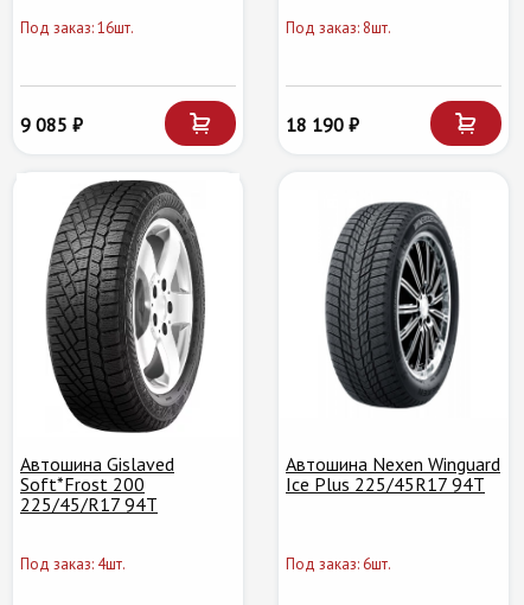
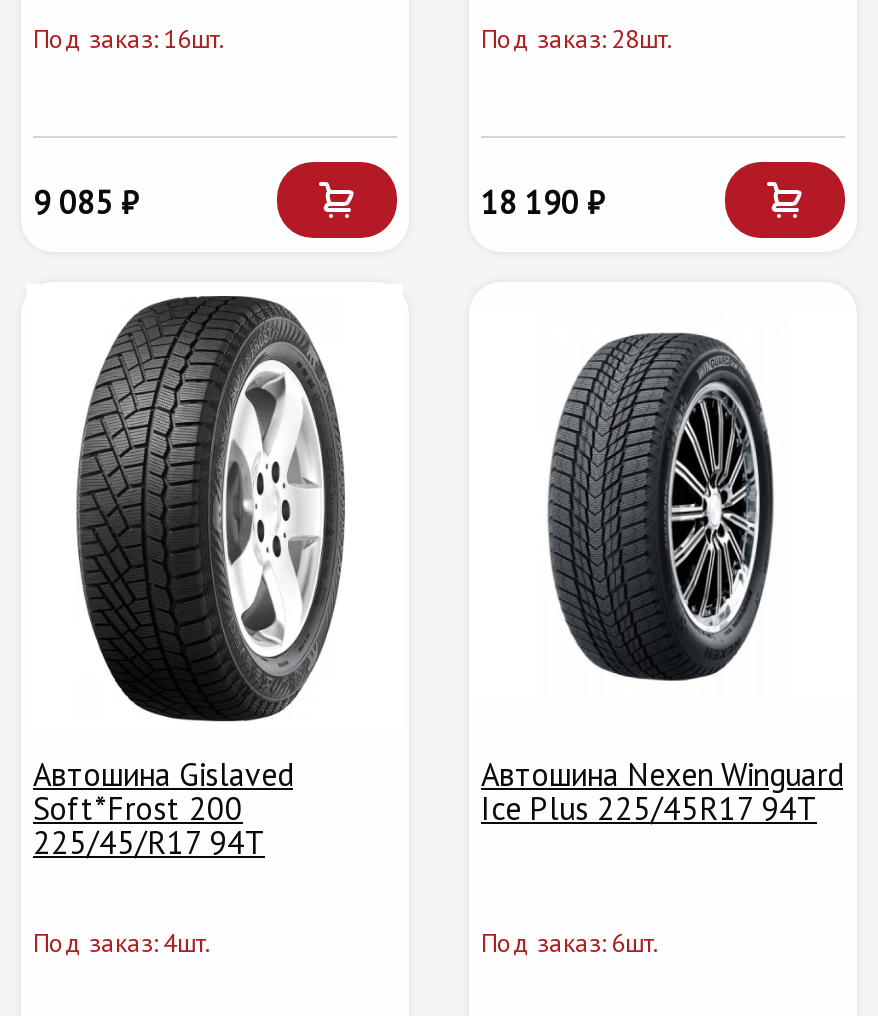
[286,17,391,37] Под заказ: 8шт. -> [481,21,673,55] Под заказ: 28шт.

